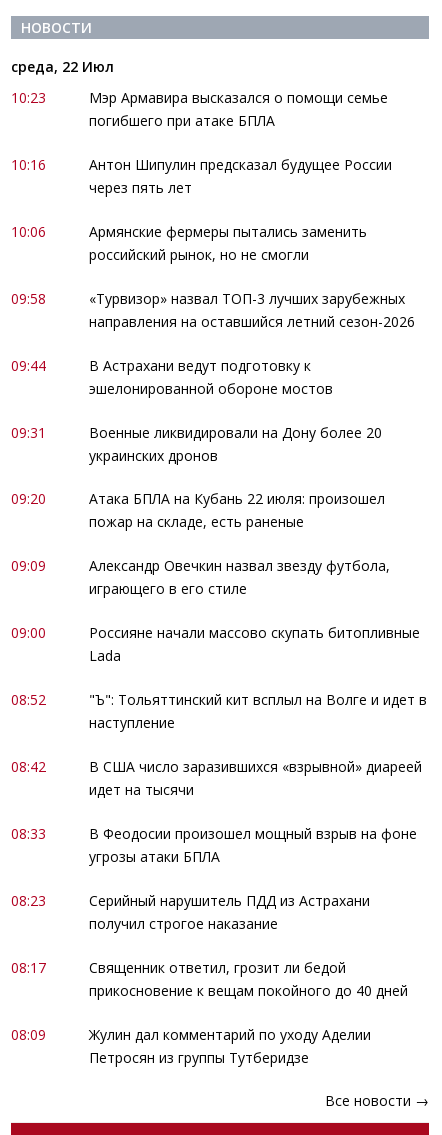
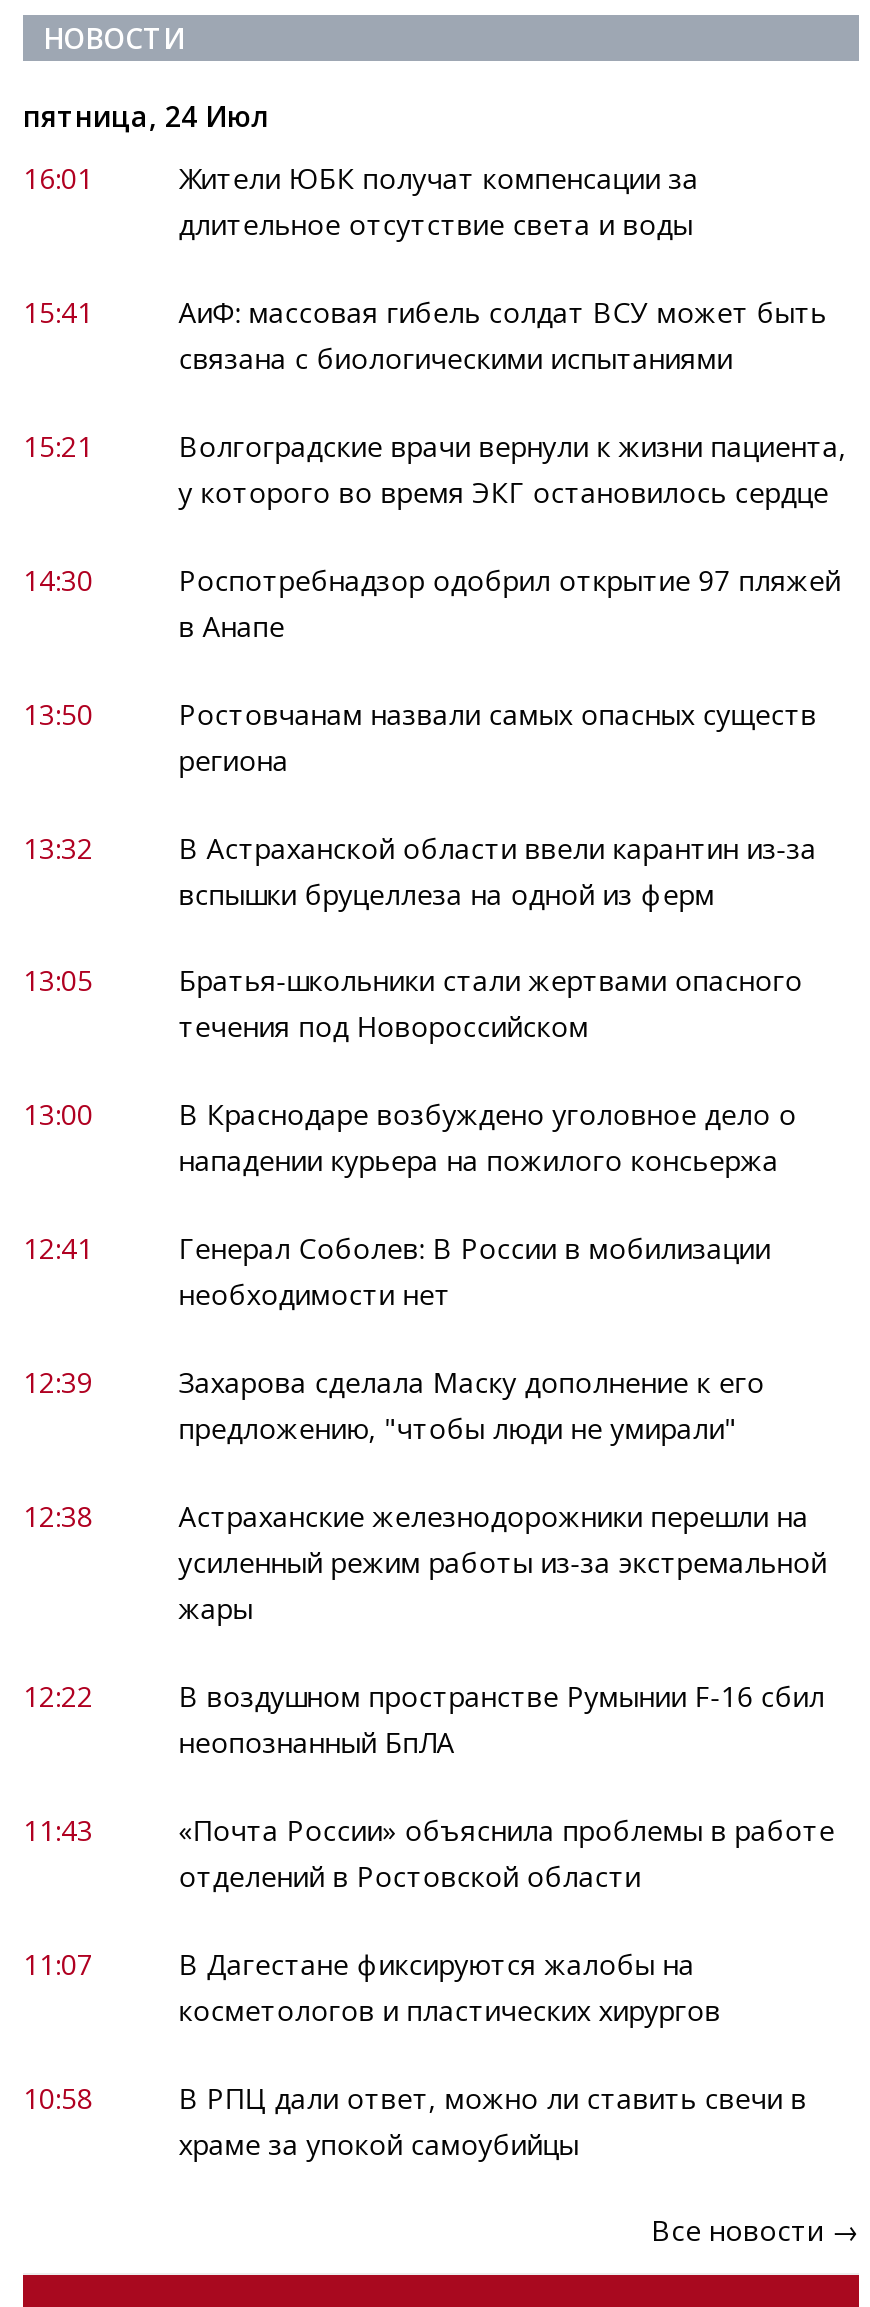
[11,57,114,76] среда, 22 Июл -> [23,97,269,135] пятница, 24 Июл
[11,88,388,130] 10:23 | Мэр Армавира высказался о помощи семье | погибшего при атаке БПЛА -> [23,159,698,243] 16:01 | Жители ЮБК получат компенсации за | длительное отсутствие света и воды
[11,155,392,197] 10:16 | Антон Шипулин предсказал будущее России | через пять лет -> [23,293,826,377] 15:41 | АиФ: массовая гибель солдат ВСУ может быть | связана с биологическими испытаниями
[11,222,367,264] 10:06 | Армянские фермеры пытались заменить | российский рынок, но не смогли -> [23,427,846,511] 15:21 | Волгоградские врачи вернули к жизни пациента, | у которого во время ЭКГ остановилось сердце
[11,289,415,331] 09:58 | «Турвизор» назвал ТОП-3 лучших зарубежных | направления на оставшийся летний сезон-2026 -> [23,560,840,644] 14:30 | Роспотребнадзор одобрил открытие 97 пляжей | в Анапе
[11,356,333,398] 09:44 | В Астрахани ведут подготовку к | эшелонированной обороне мостов -> [23,694,816,778] 13:50 | Ростовчанам назвали самых опасных существ | региона
[11,422,382,464] 09:31 | Военные ликвидировали на Дону более 20 | украинских дронов -> [23,828,816,912] 13:32 | В Астраханской области ввели карантин из-за | вспышки бруцеллеза на одной из ферм
[11,489,385,531] 09:20 | Атака БПЛА на Кубань 22 июля: произошел | пожар на складе, есть раненые -> [23,962,802,1046] 13:05 | Братья-школьники стали жертвами опасного | течения под Новороссийском
[11,556,390,598] 09:09 | Александр Овечкин назвал звезду футбола, | играющего в его стиле -> [23,1096,796,1180] 13:00 | В Краснодаре возбуждено уголовное дело о | нападении курьера на пожилого консьержа
[11,623,420,665] 09:00 | Россияне начали массово скупать битопливные | Lada -> [23,1229,770,1313] 12:41 | Генерал Соболев: В России в мобилизации | необходимости нет
[11,690,427,732] 08:52 | "Ъ": Тольяттинский кит всплыл на Волге и идет в | наступление -> [23,1363,764,1447] 12:39 | Захарова сделала Маску дополнение к его | предложению, "чтобы люди не умирали"
[11,757,422,799] 08:42 | В США число заразившихся «взрывной» диареей | идет на тысячи -> [23,1497,826,1627] 12:38 | Астраханские железнодорожники перешли на | усиленный режим работы из-за экстремальной | жары
[11,824,417,866] 08:33 | В Феодосии произошел мощный взрыв на фоне | угрозы атаки БПЛА -> [23,1677,824,1761] 12:22 | В воздушном пространстве Румынии F-16 сбил | неопознанный БпЛА
[11,891,370,933] 08:23 | Серийный нарушитель ПДД из Астрахани | получил строгое наказание -> [23,1810,834,1894] 11:43 | «Почта России» объяснила проблемы в работе | отделений в Ростовской области
[11,958,408,1000] 08:17 | Священник ответил, грозит ли бедой | прикосновение к вещам покойного до 40 дней -> [23,1944,720,2028] 11:07 | В Дагестане фиксируются жалобы на | косметологов и пластических хирургов
[11,1024,371,1066] 08:09 | Жулин дал комментарий по уходу Аделии | Петросян из группы Тутберидзе -> [23,2078,806,2162] 10:58 | В РПЦ дали ответ, можно ли ставить свечи в | храме за упокой самоубийцы

